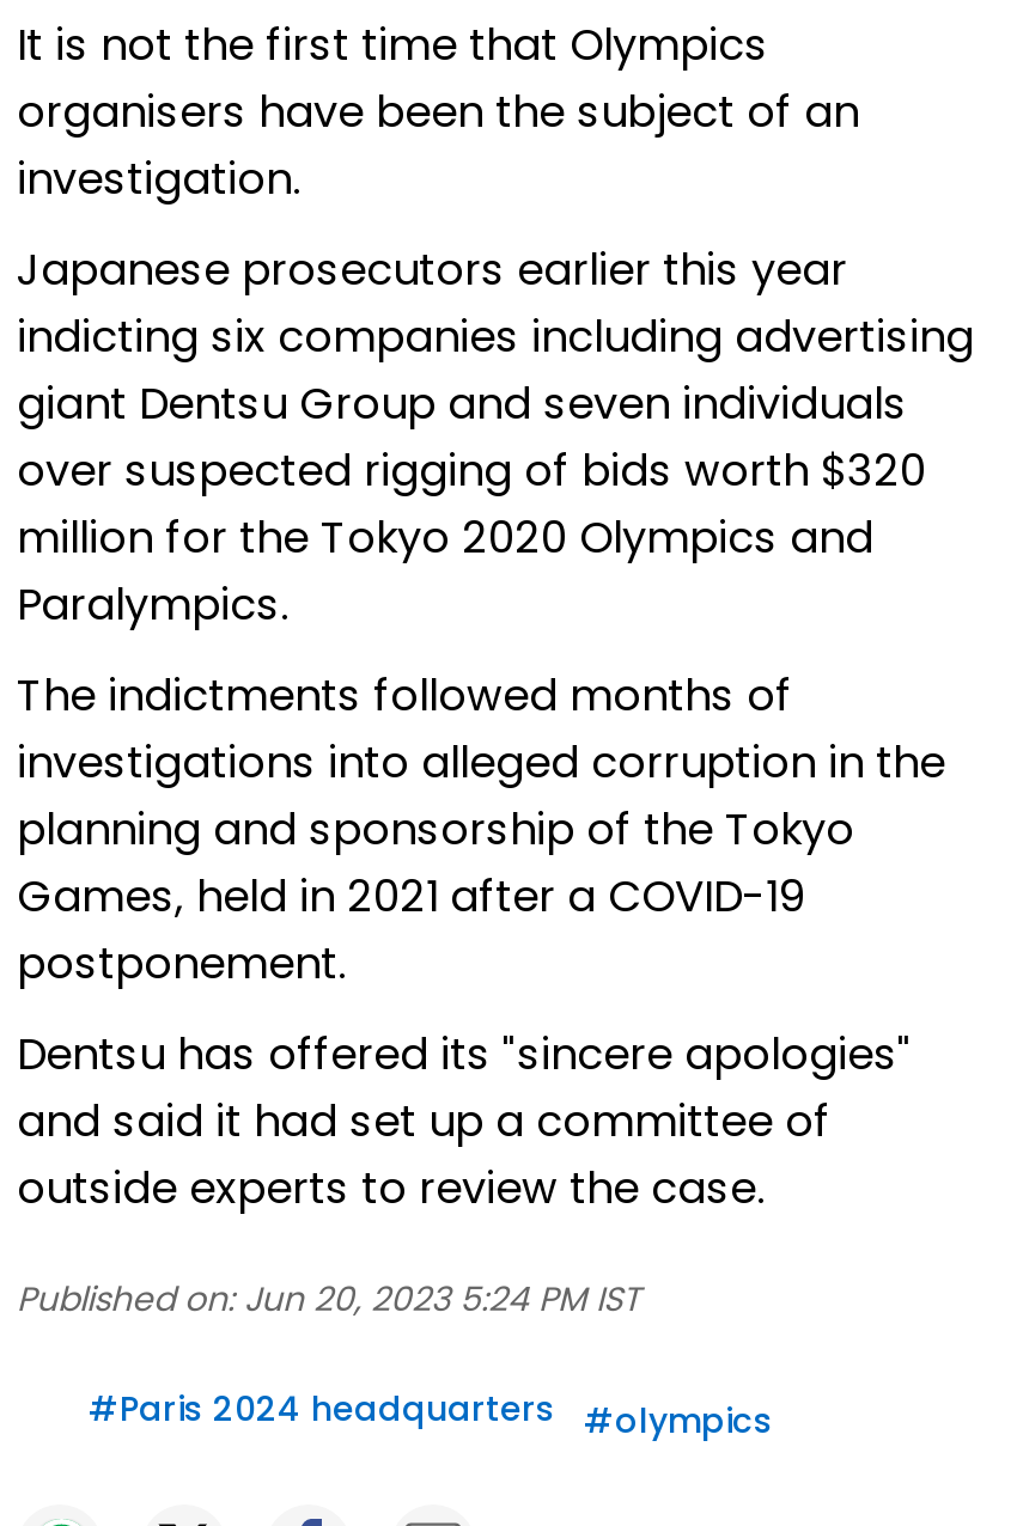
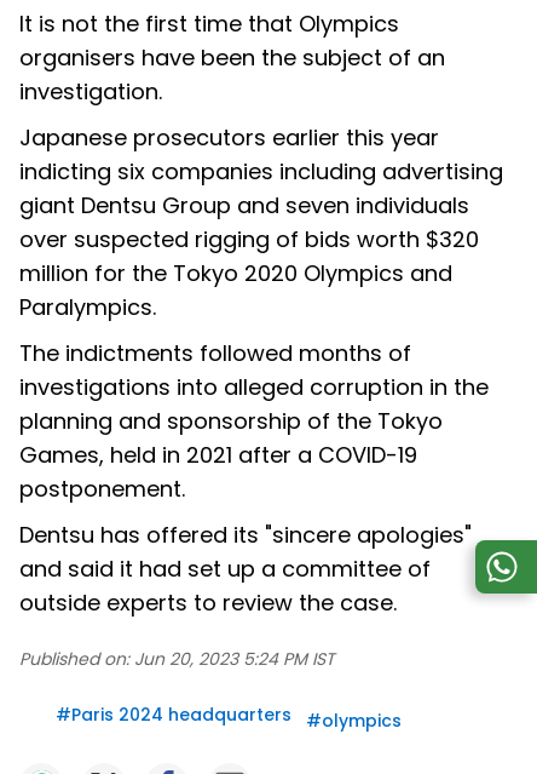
none -> [468,539,533,600] [image]

